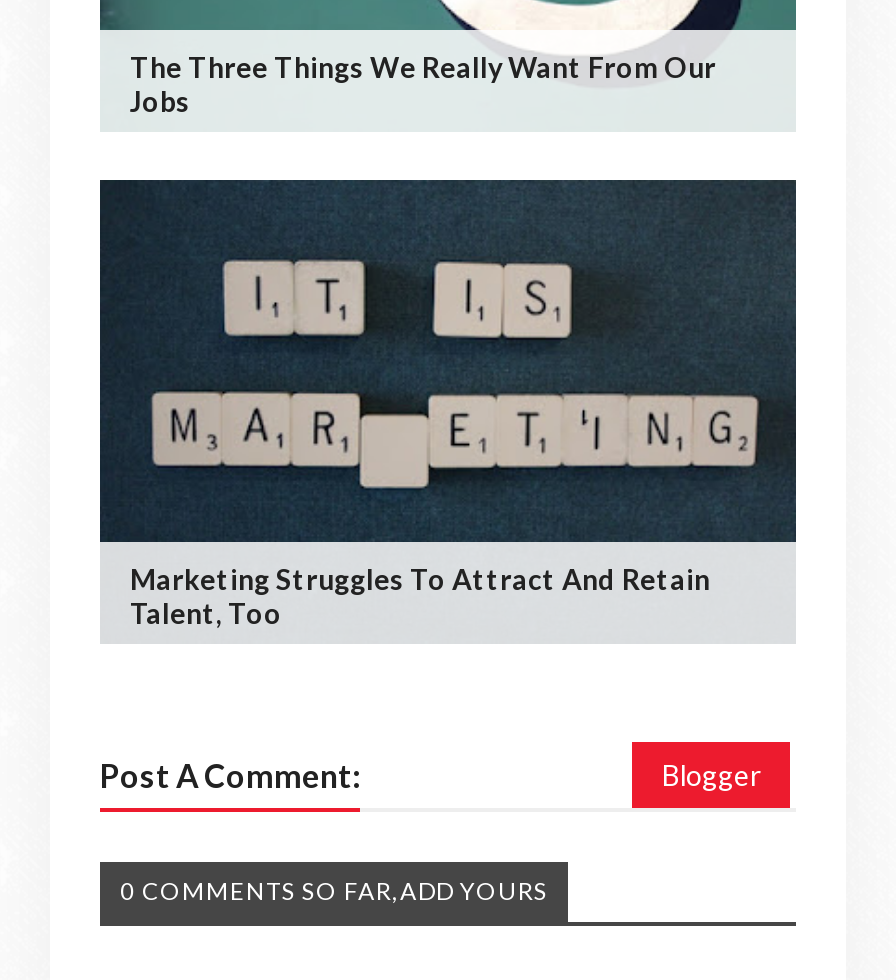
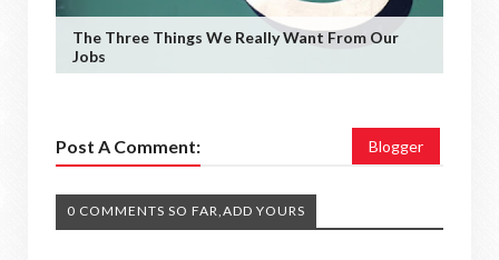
[100,178,796,629] [image] | Marketing Struggles To Attract And Retain | Talent, Too -> none

